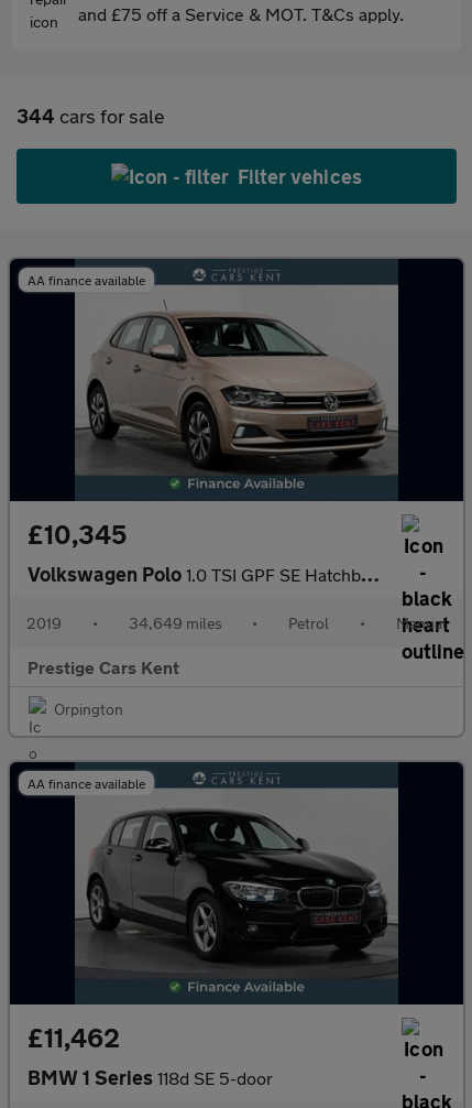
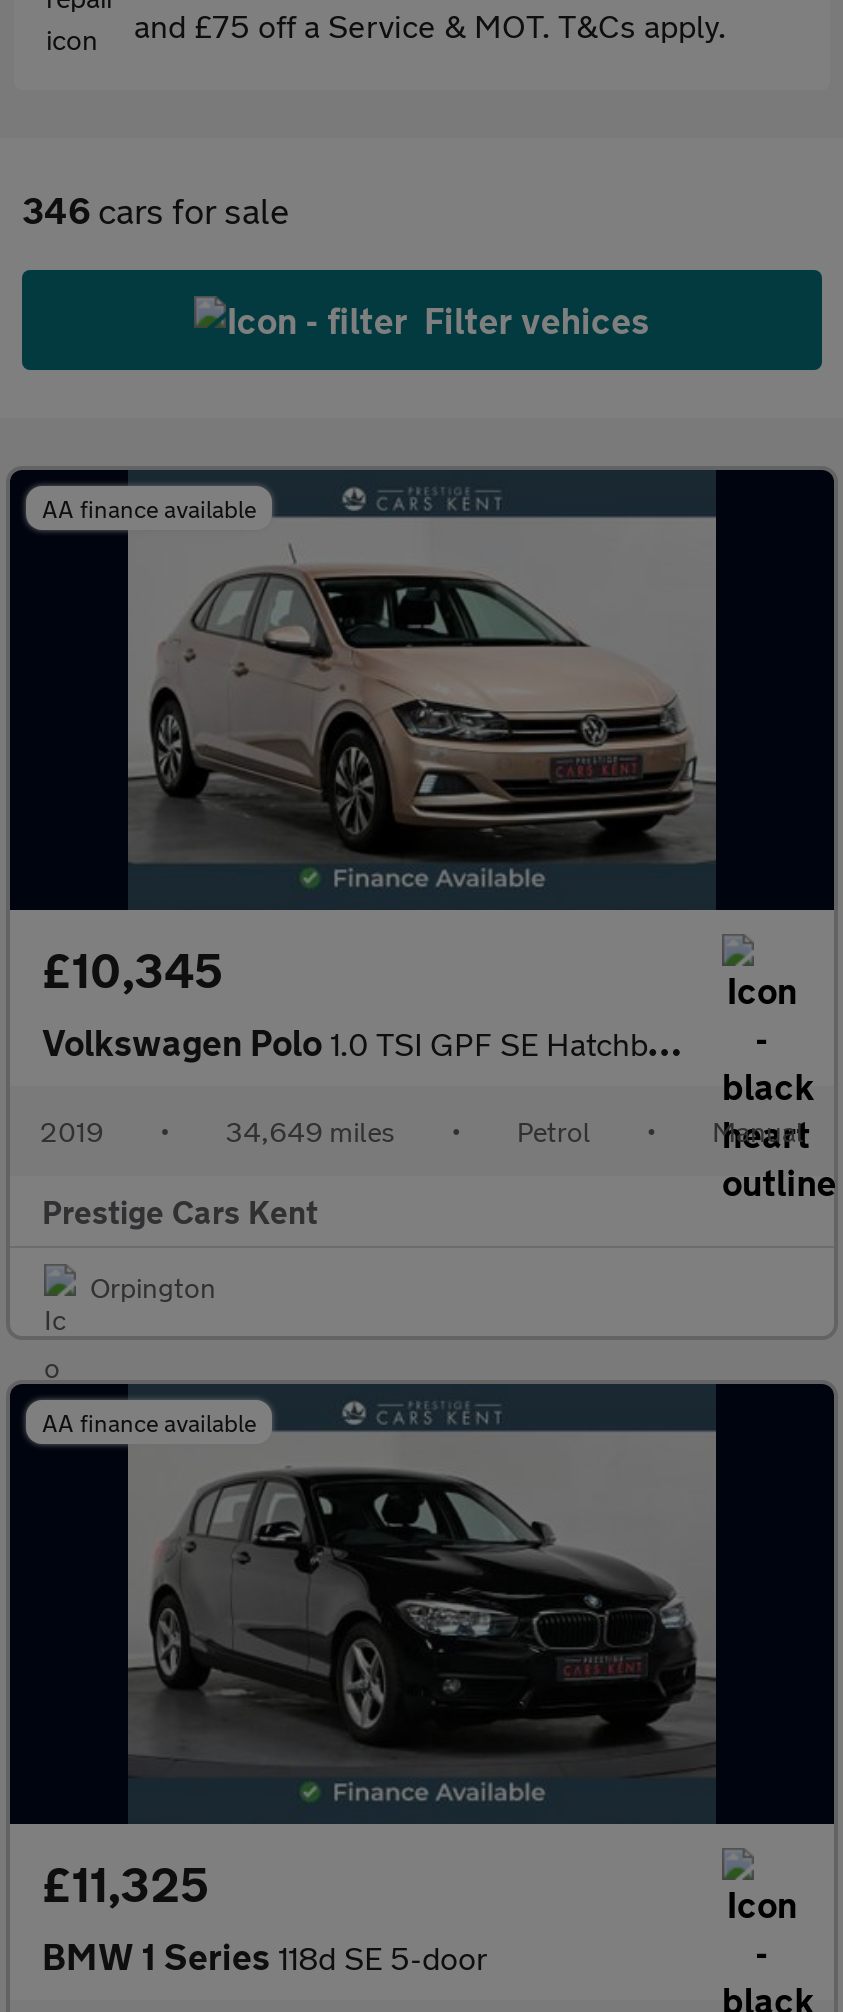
[17,104,165,128] 344 cars for sale -> [22,188,290,232] 346 cars for sale
[28,1022,120,1053] £11,462 -> [42,1856,208,1912] £11,325

